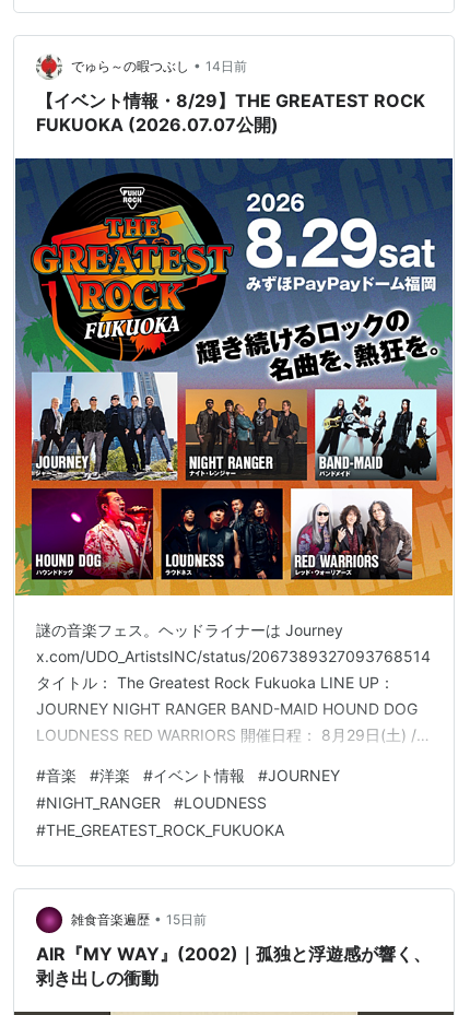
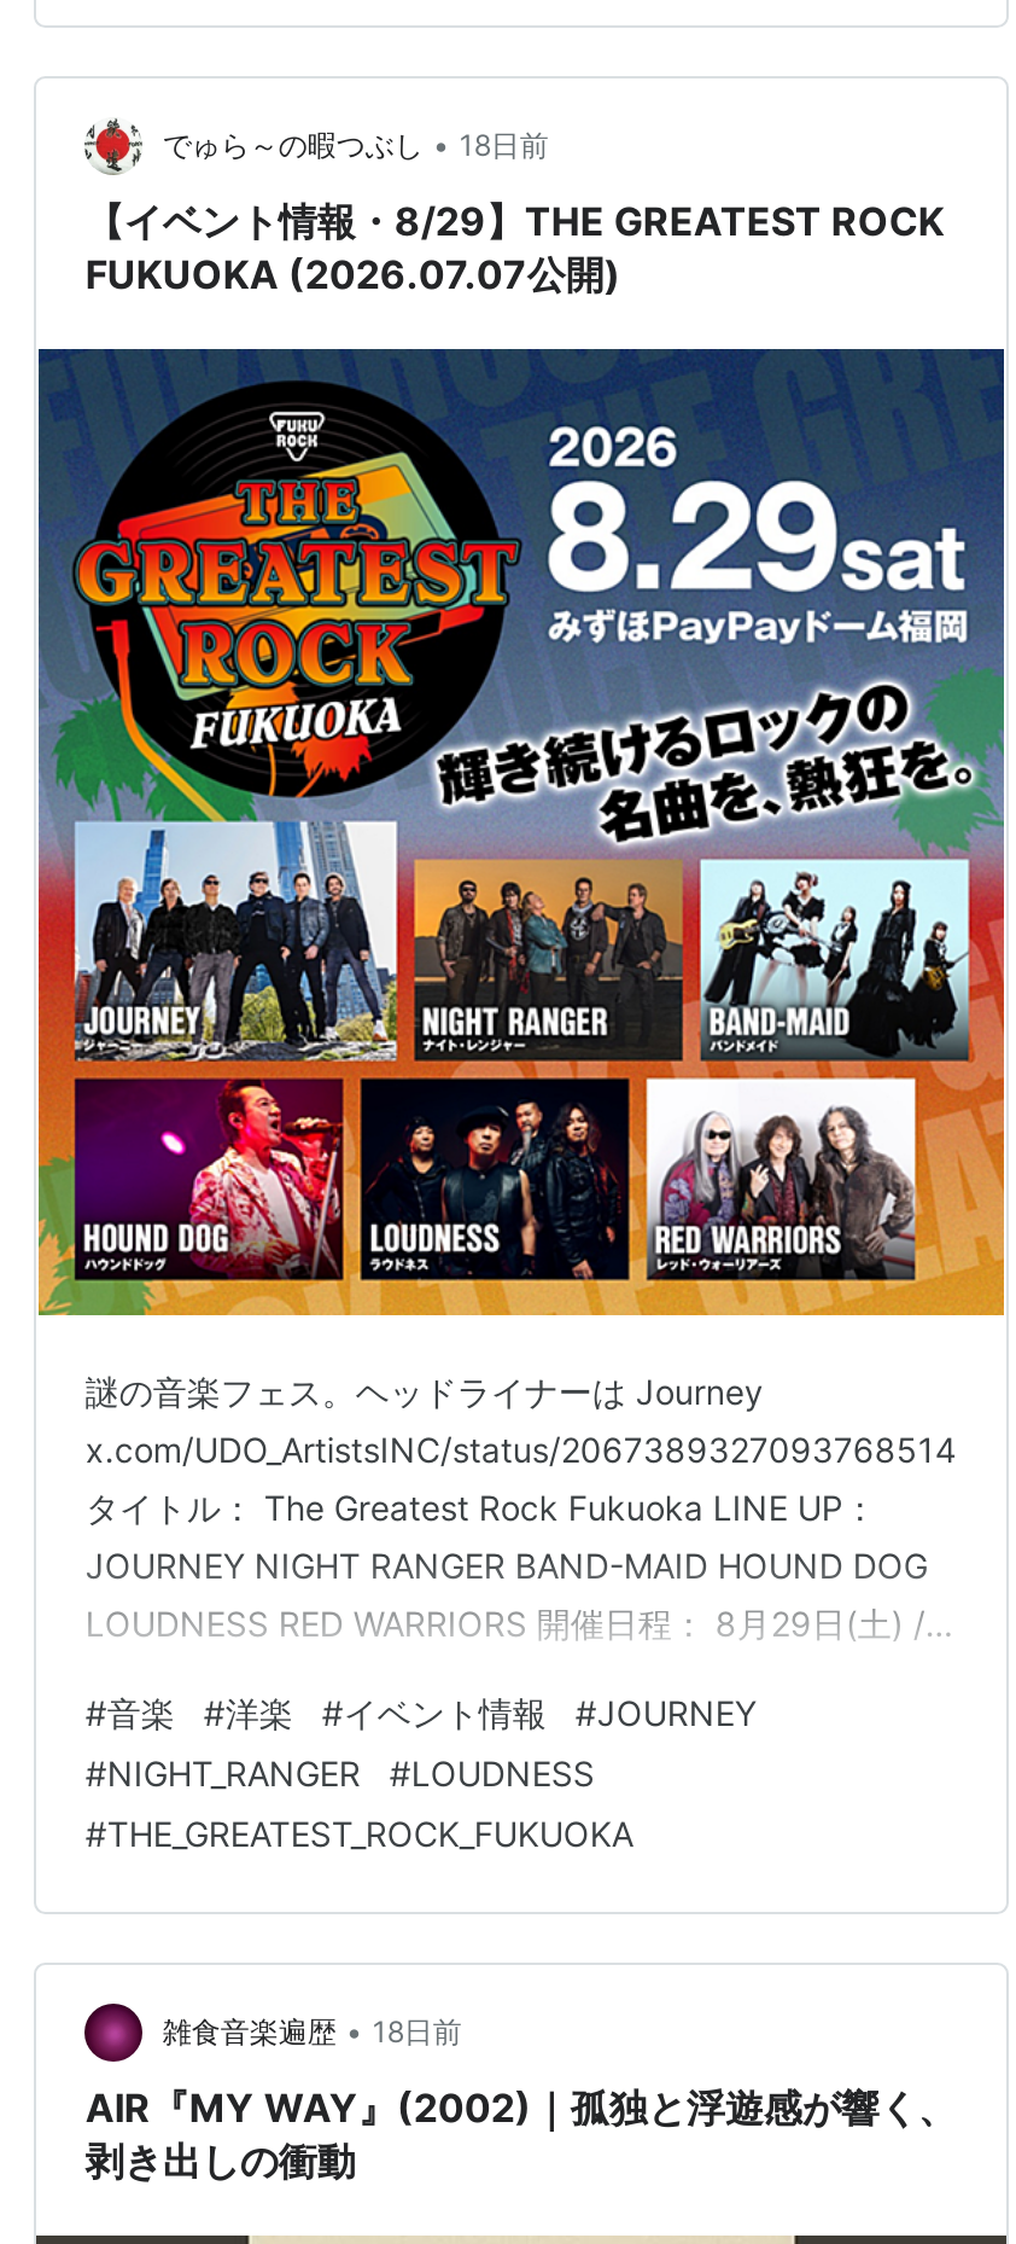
[71,57,247,74] でゅら～の暇つぶし • 14日前 -> [163,126,549,164] でゅら～の暇つぶし • 18日前
[71,910,207,927] 雑食音楽遍歴 • 15日前 -> [163,2012,462,2051] 雑食音楽遍歴 • 18日前

